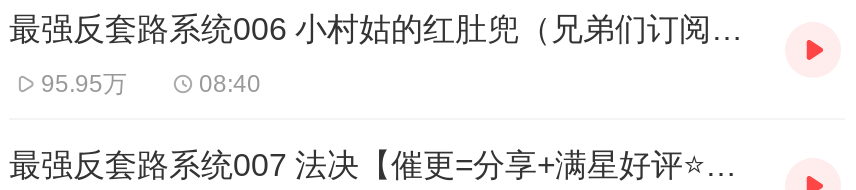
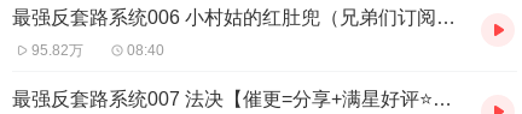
[41,70,127,98] 95.95万 -> [31,42,83,59] 95.82万

